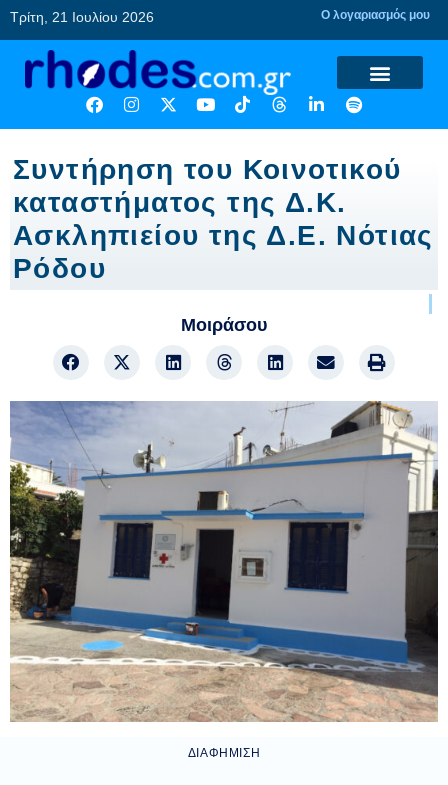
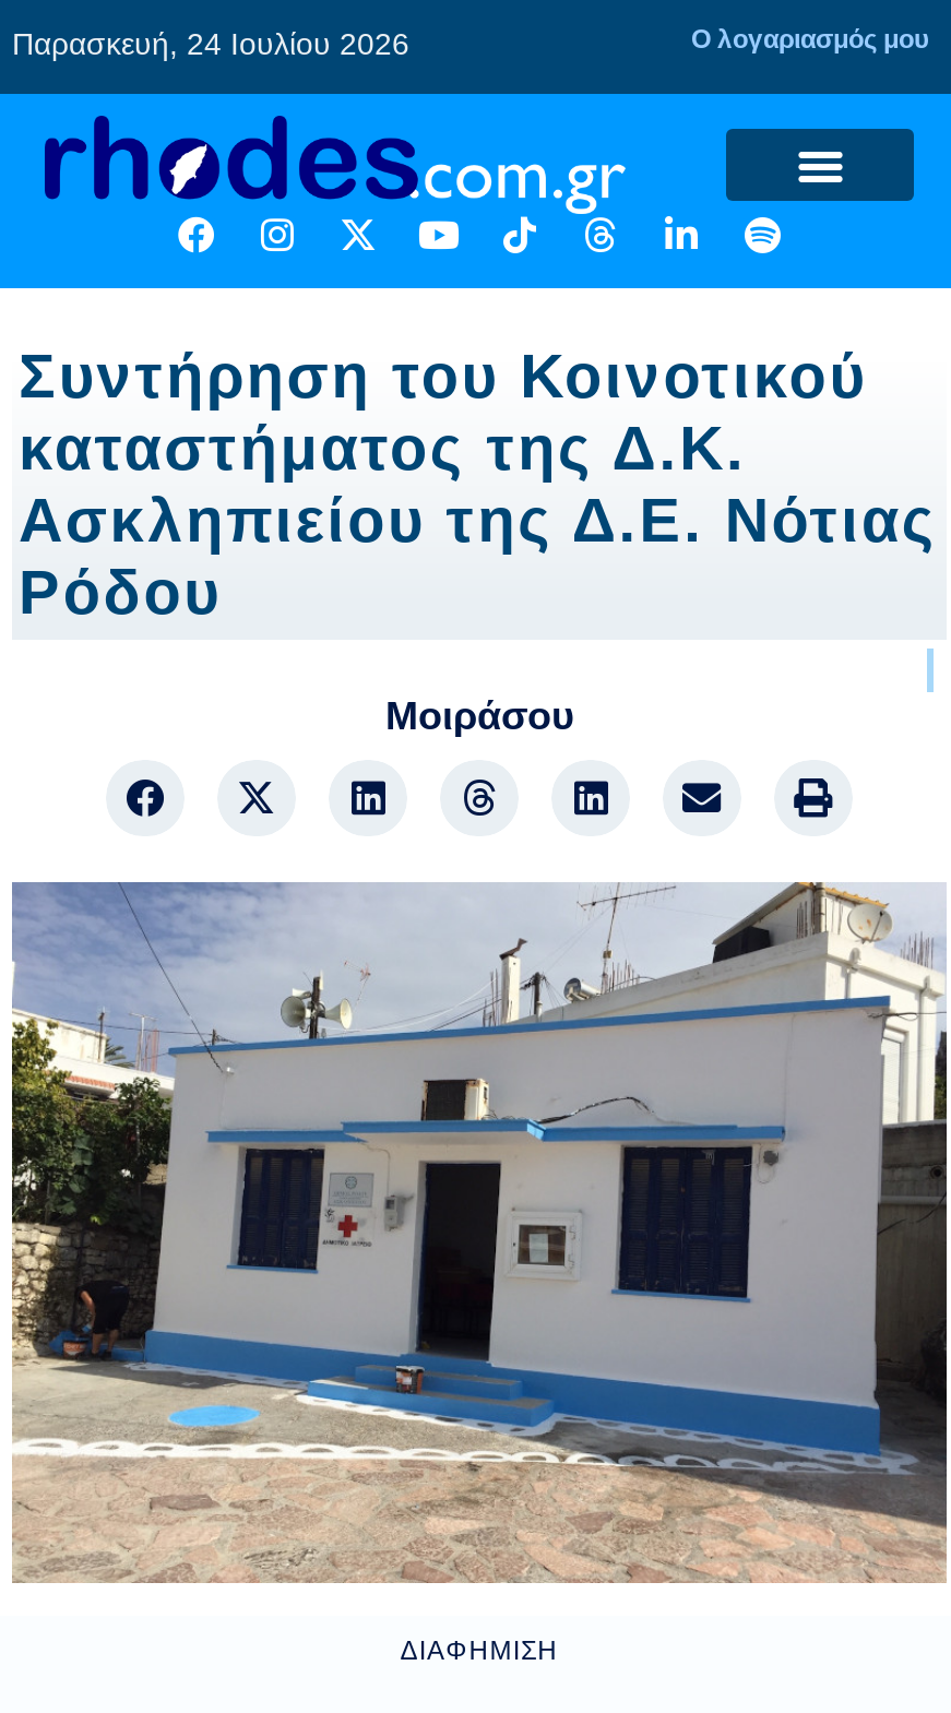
[10,9,154,25] Τρίτη, 21 Ιουλίου 2026 -> [12,26,409,61] Παρασκευή, 24 Ιουλίου 2026

